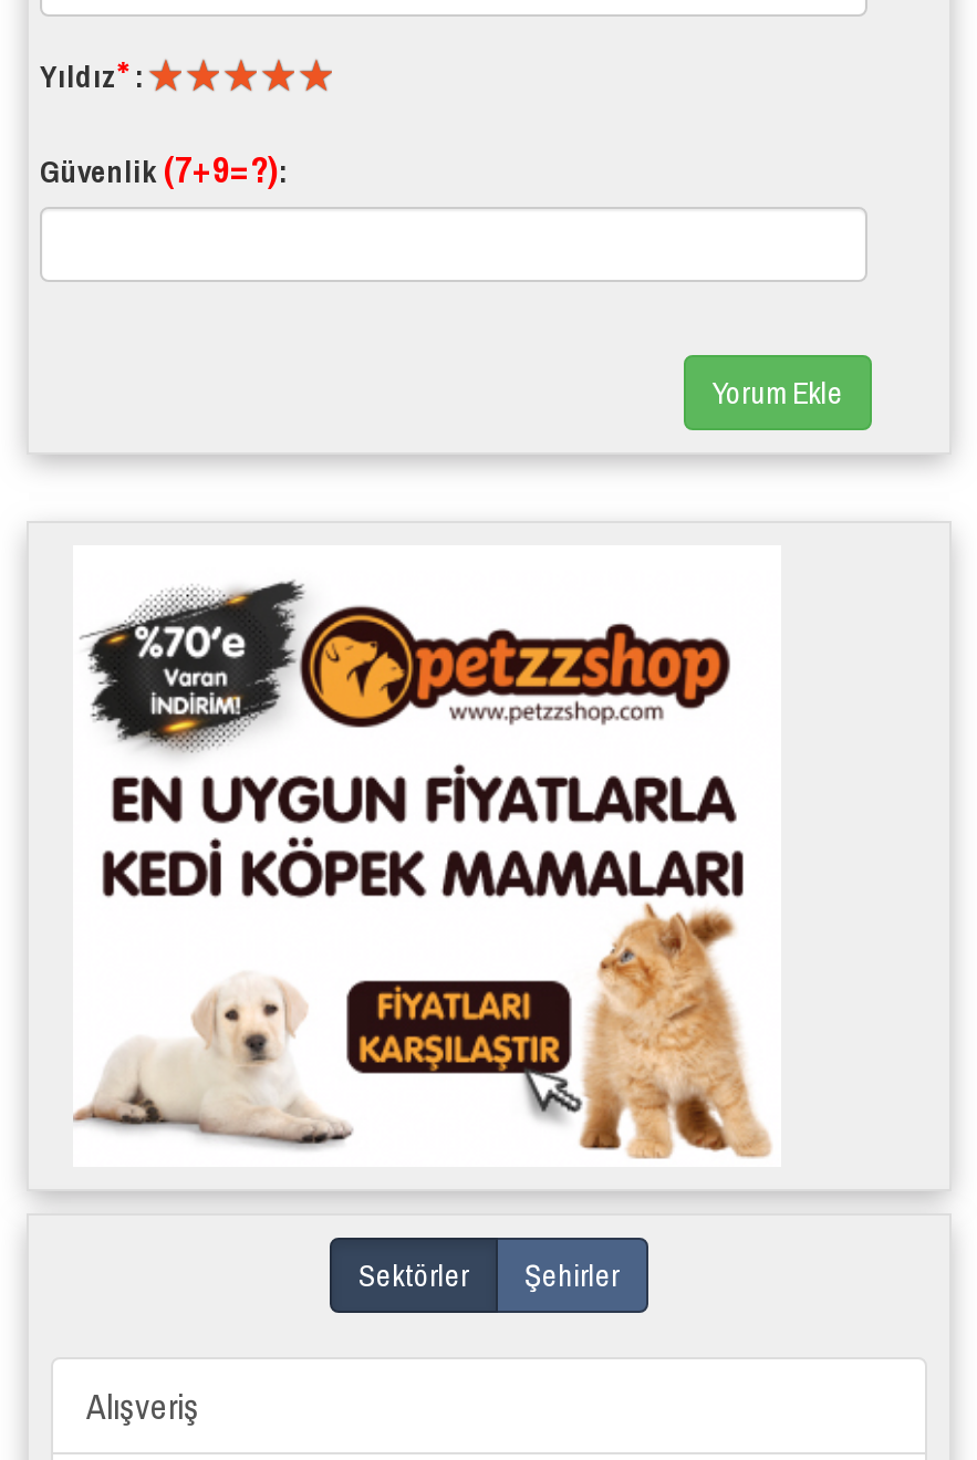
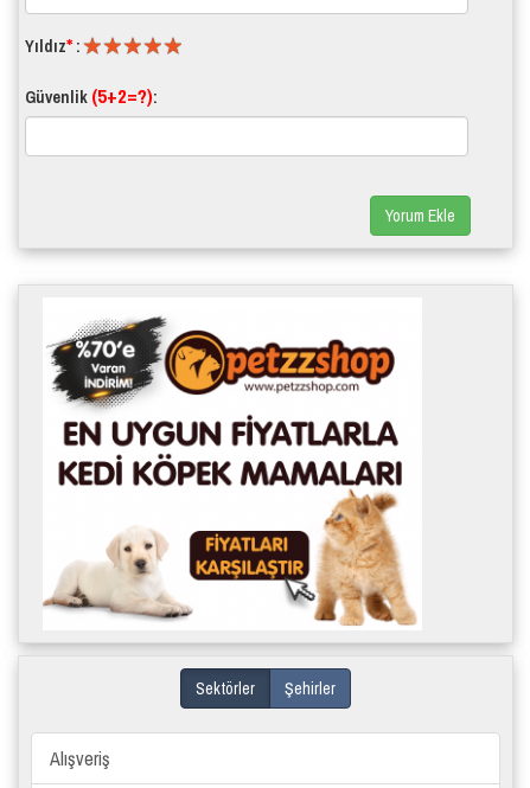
[40,145,288,194] Güvenlik (7+9=?): -> [25,83,158,109] Güvenlik (5+2=?):

